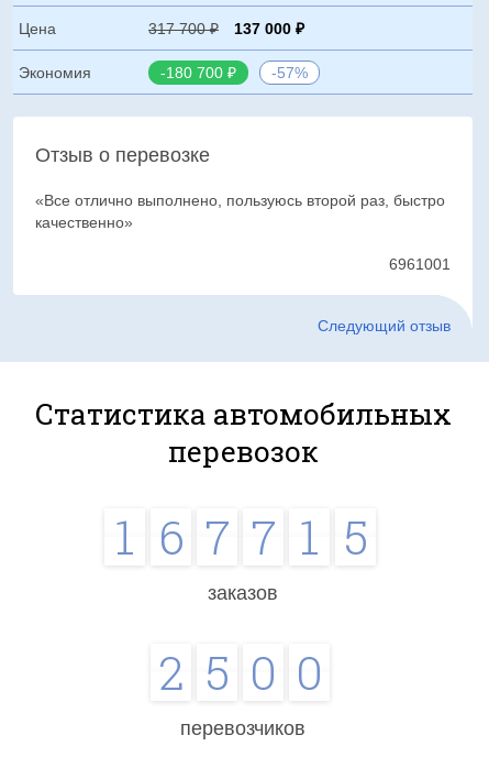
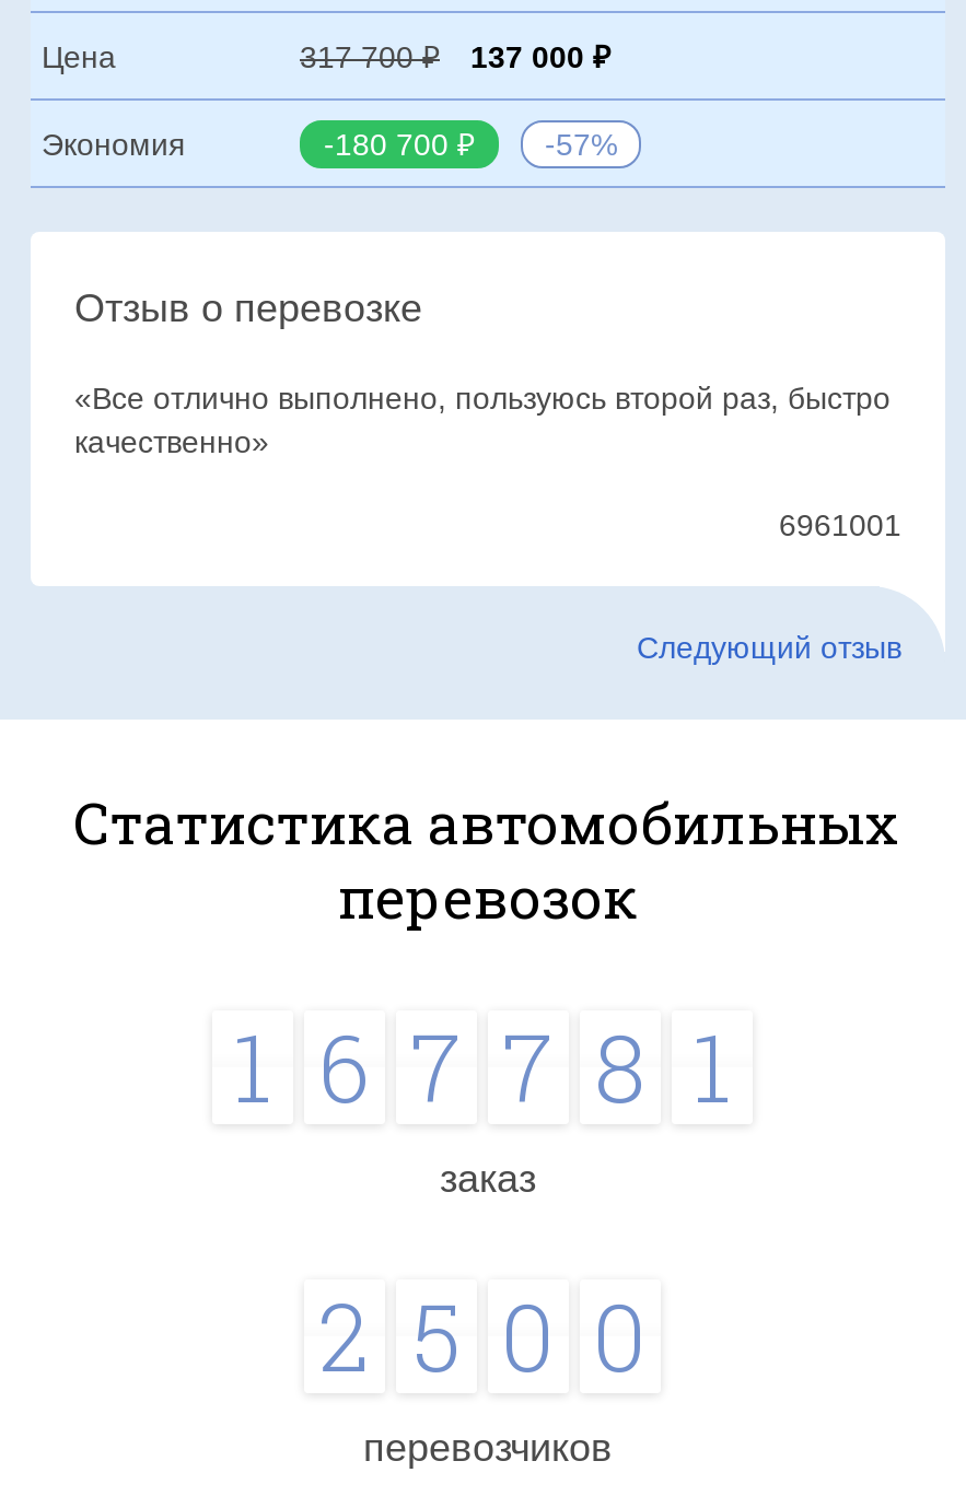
[115,505,368,604] 1 6 7 7 1 5 | заказов -> [233,1004,732,1201] 1 6 7 7 8 1 | заказ

